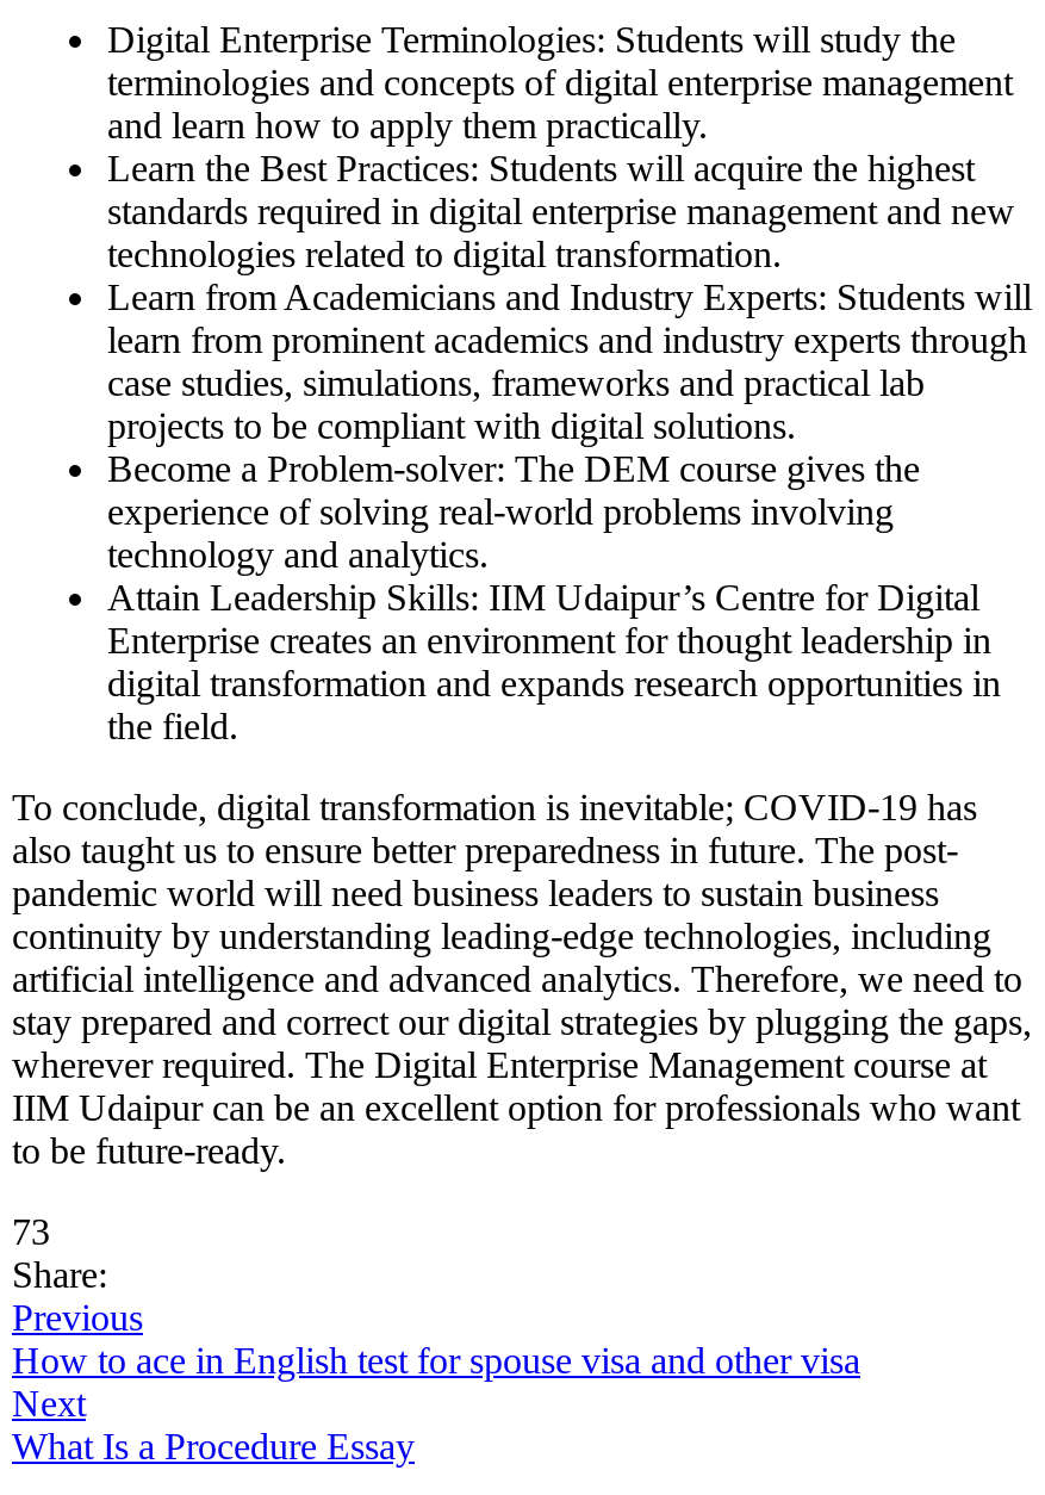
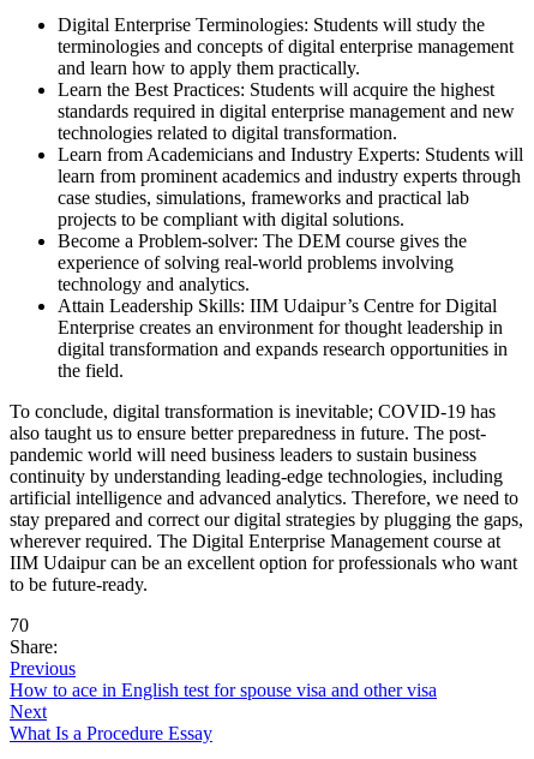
[12,1211,50,1252] 73 -> [10,615,29,635] 70

